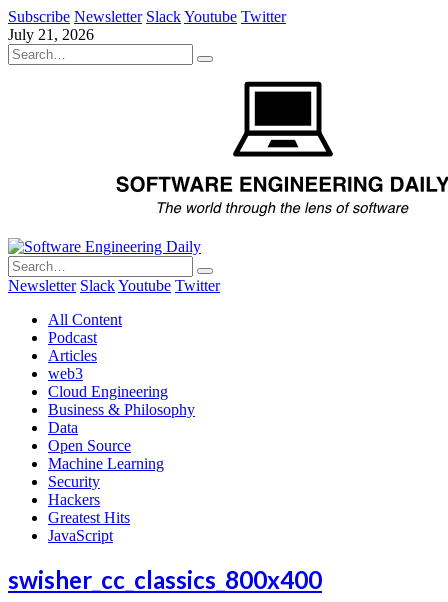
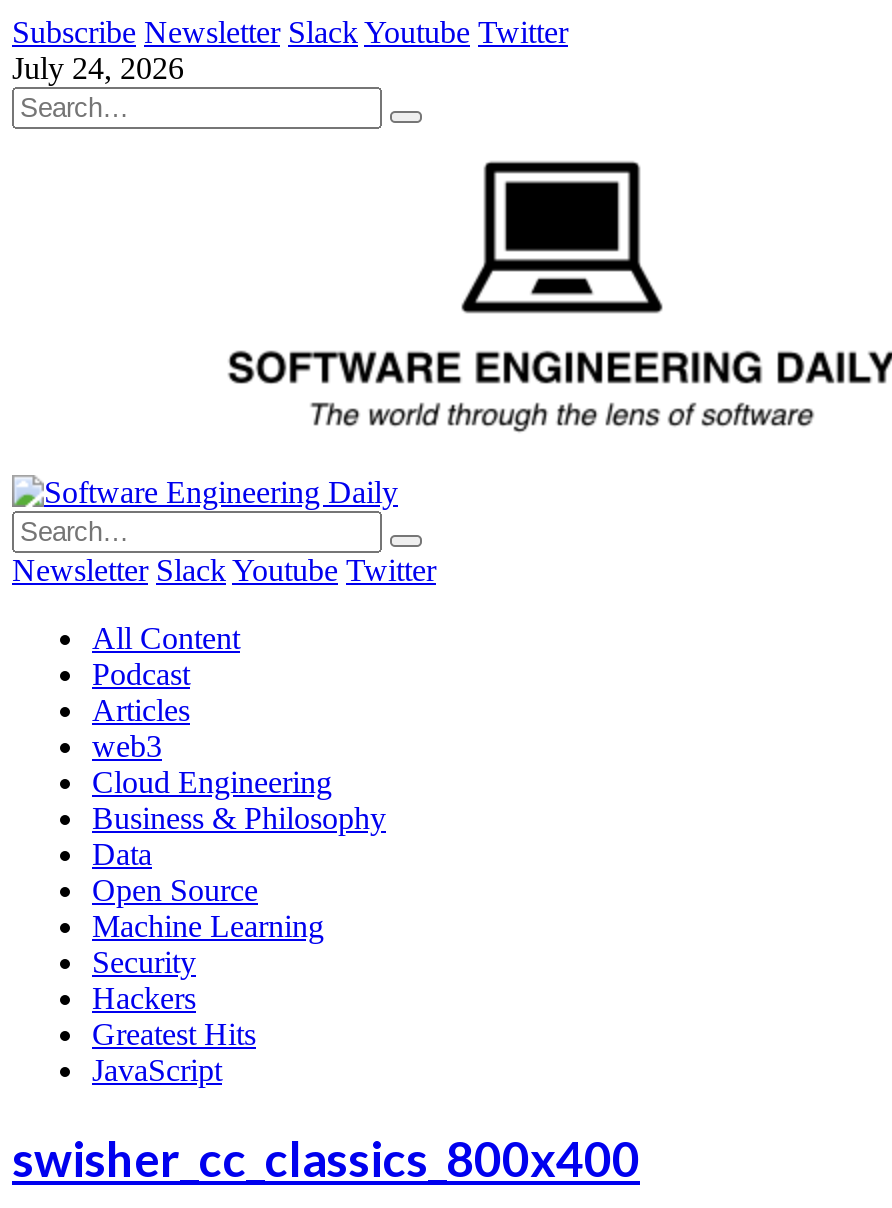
[8,26,94,43] July 21, 2026 -> [12,51,184,85] July 24, 2026

